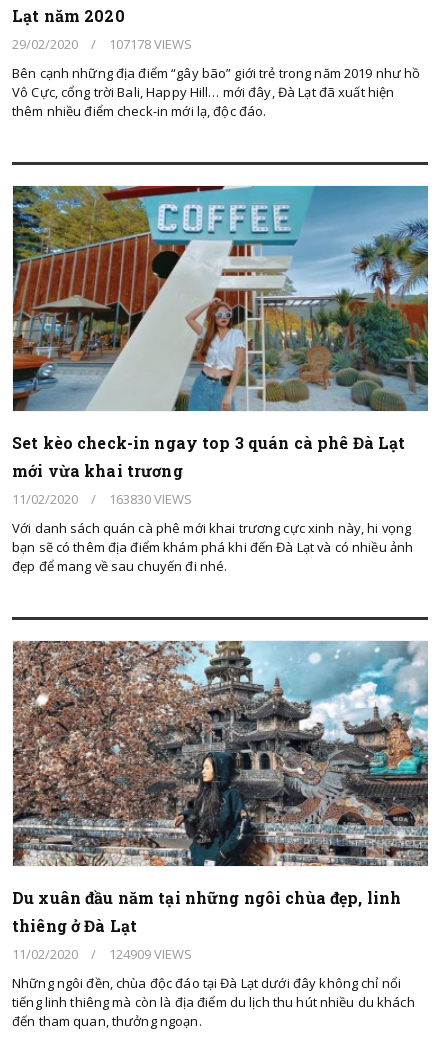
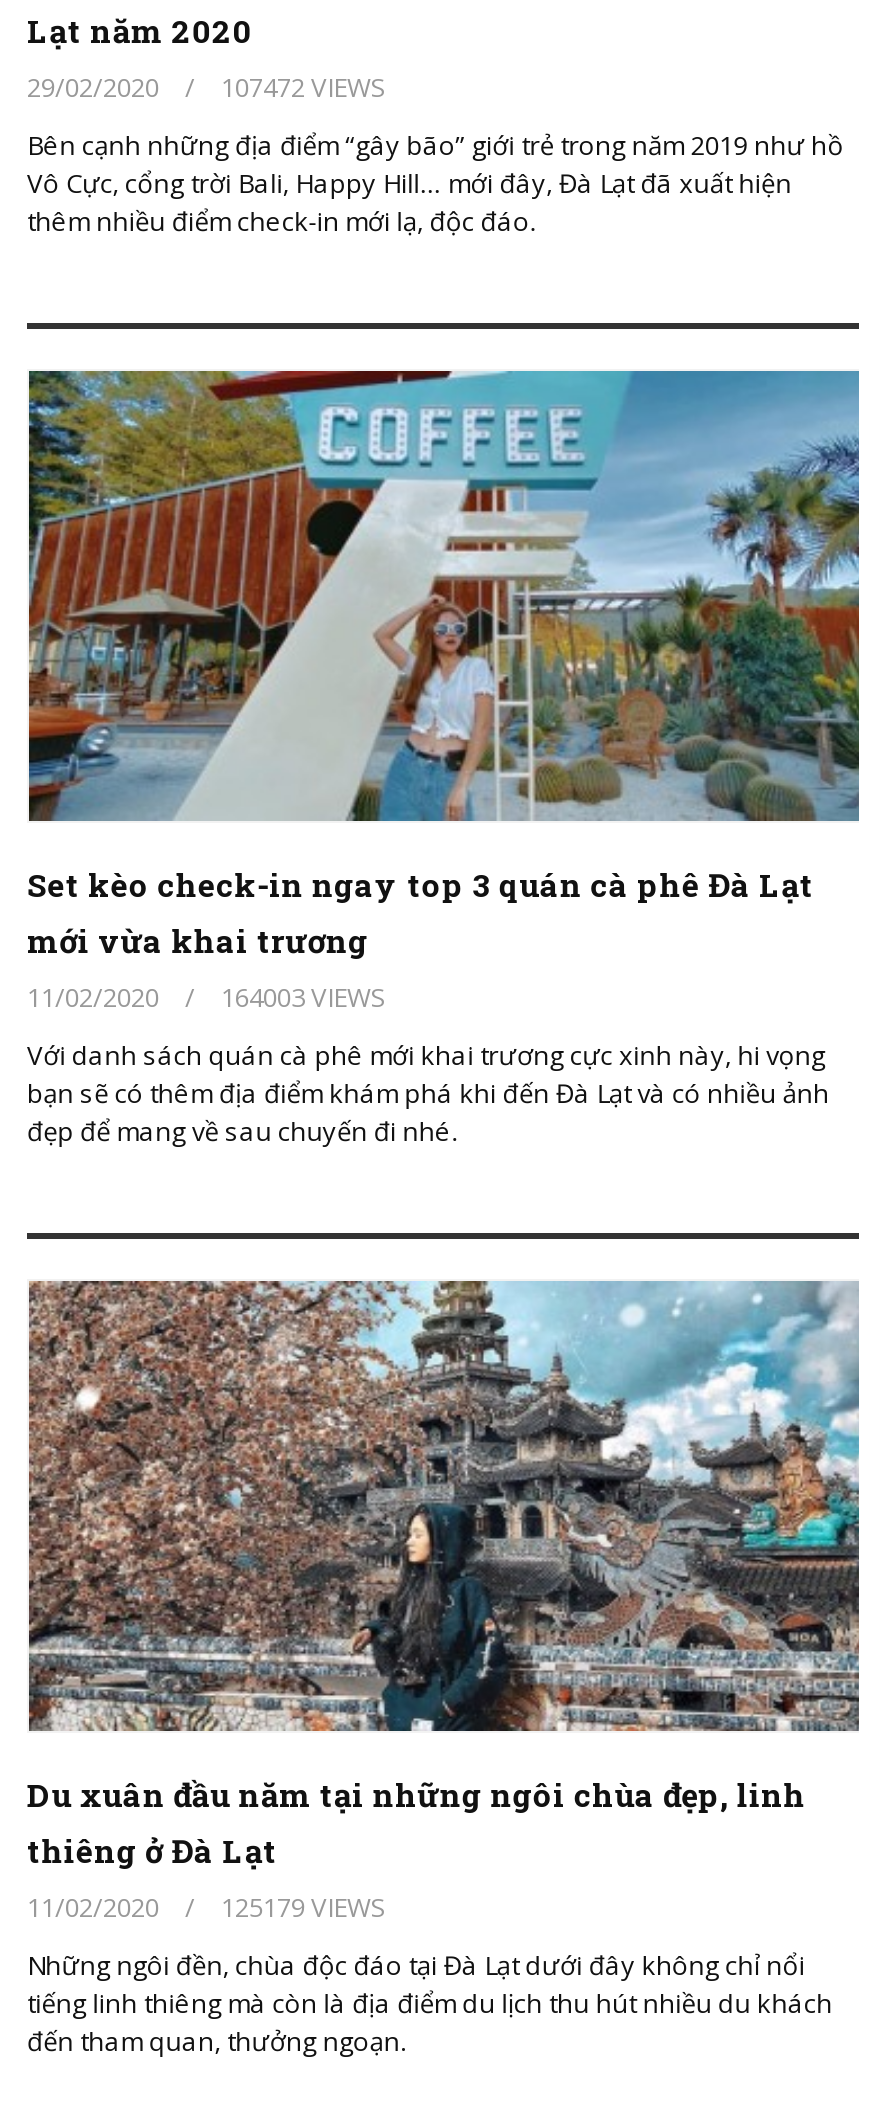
[12,35,192,53] 29/02/2020 / 107178 VIEWS -> [27,69,387,105] 29/02/2020 / 107472 VIEWS
[12,490,192,508] 11/02/2020 / 163830 VIEWS -> [27,979,387,1015] 11/02/2020 / 164003 VIEWS
[12,945,192,963] 11/02/2020 / 124909 VIEWS -> [27,1889,387,1925] 11/02/2020 / 125179 VIEWS

